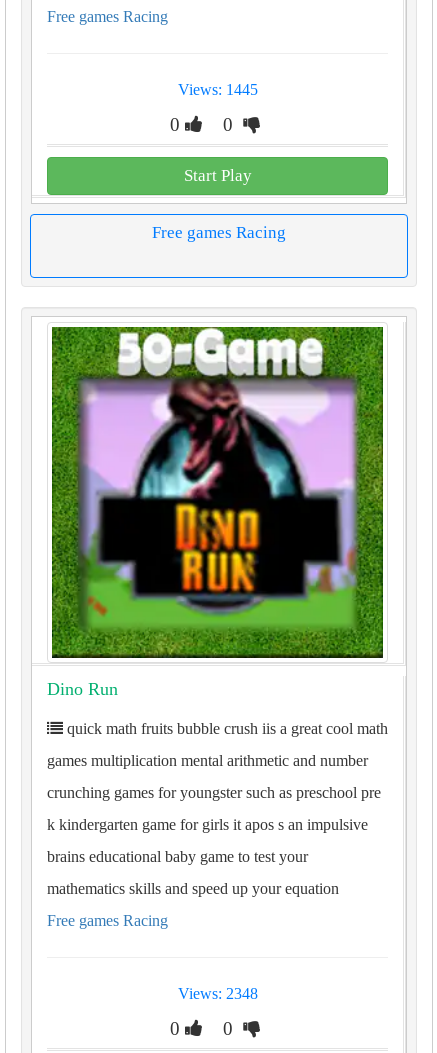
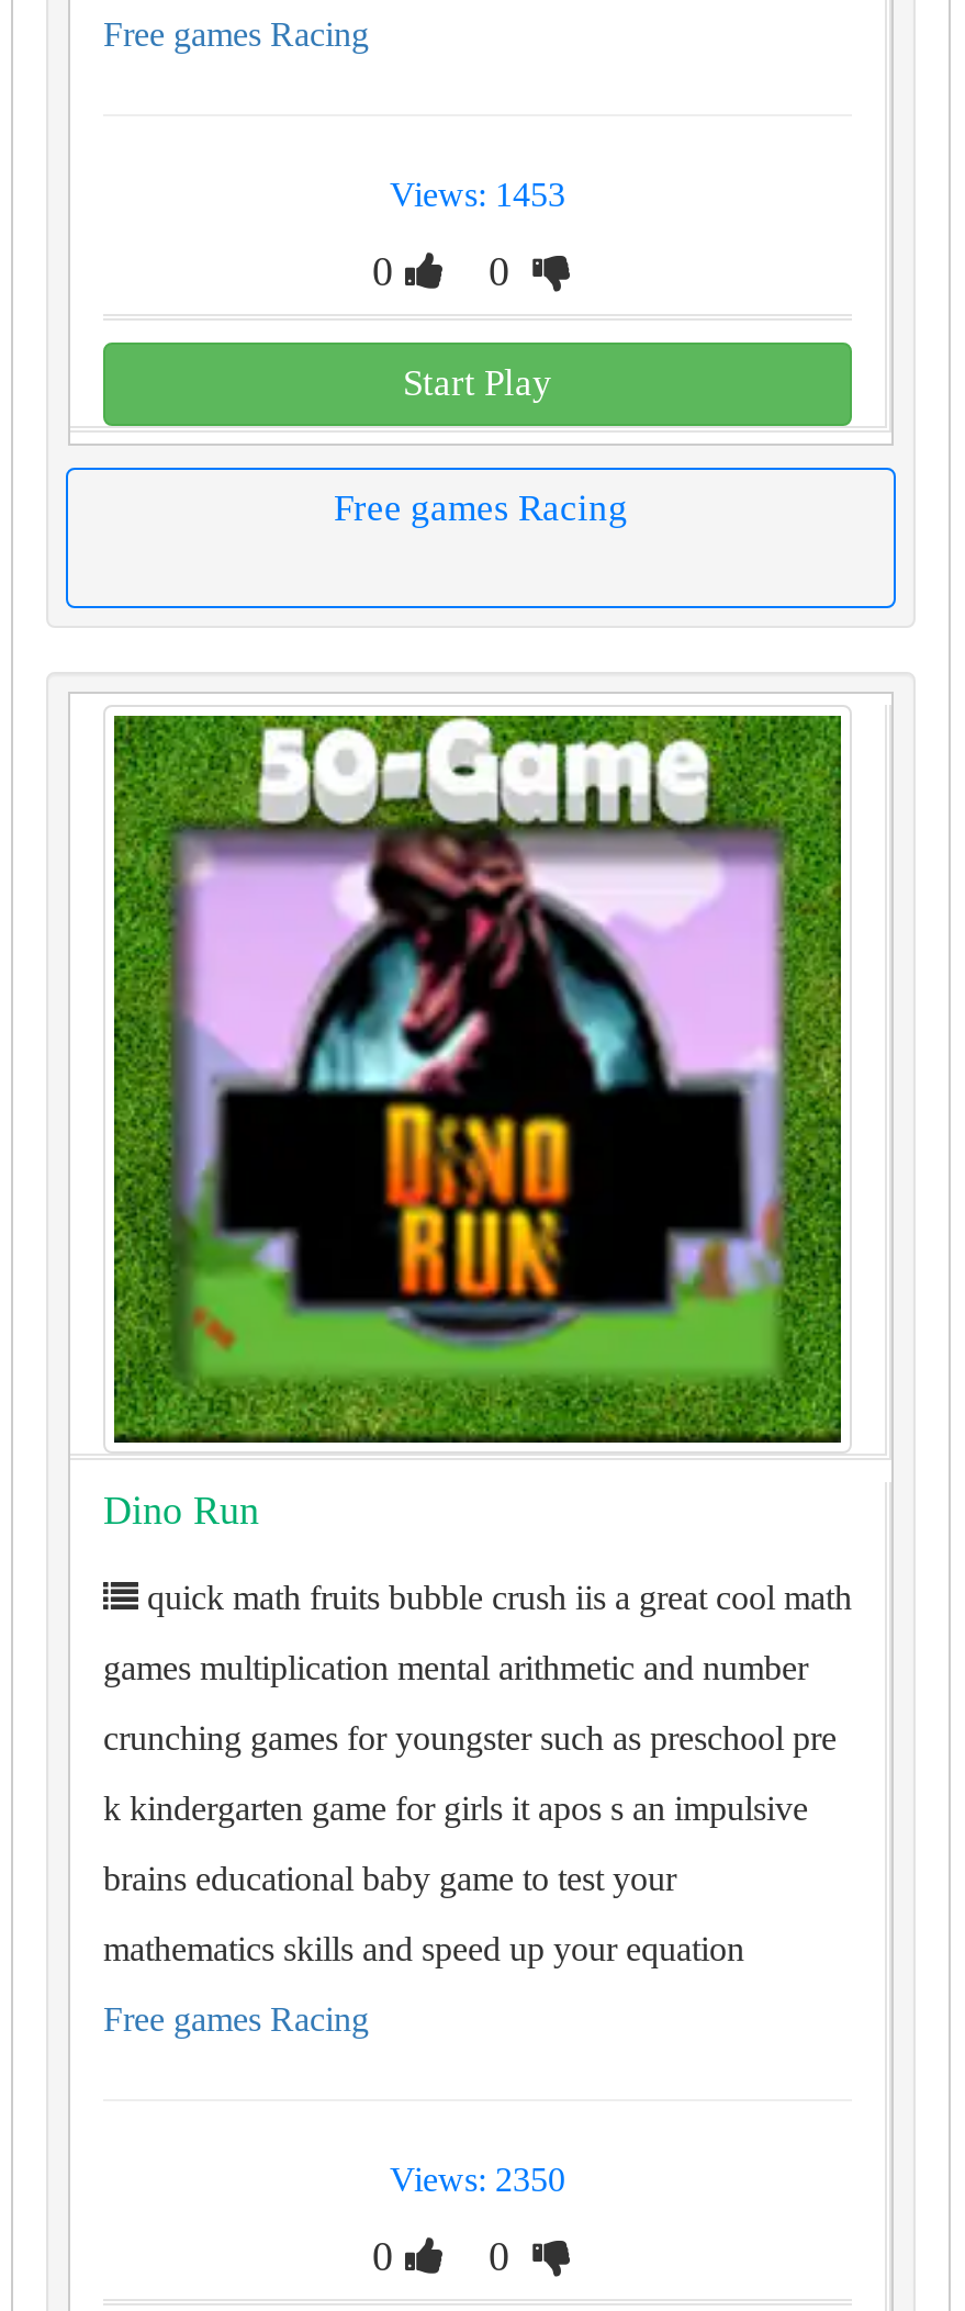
[177,81,257,98] Views: 1445 -> [390,176,565,213] Views: 1453
[177,985,257,1002] Views: 2348 -> [390,2161,565,2198] Views: 2350

